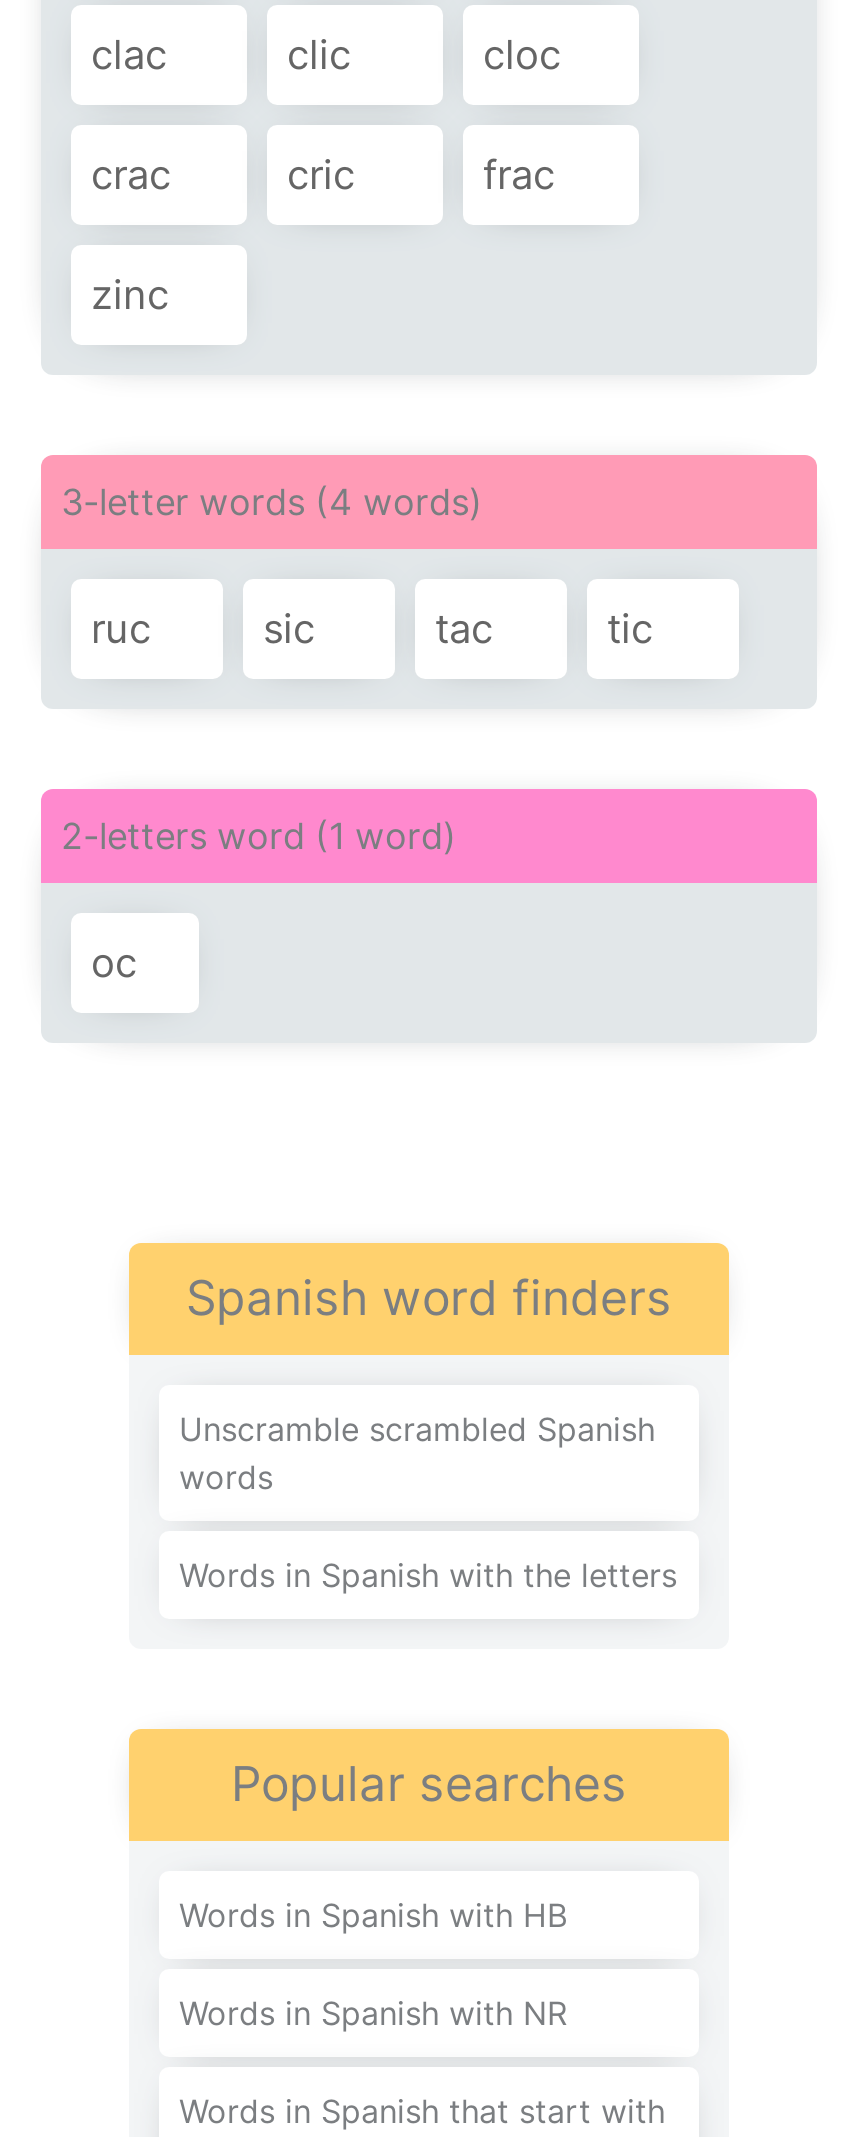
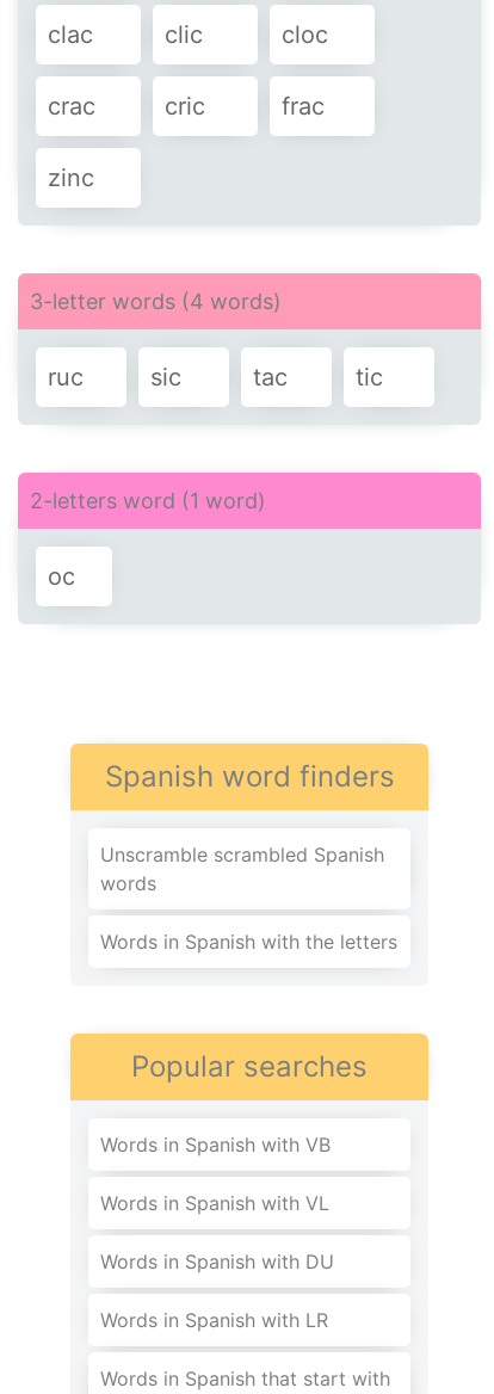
[179,1895,567,2033] Words in Spanish with HB | Words in Spanish with NR -> [100,1133,334,1332] Words in Spanish with VB | Words in Spanish with VL | Words in Spanish with DU | Words in Spanish with LR

